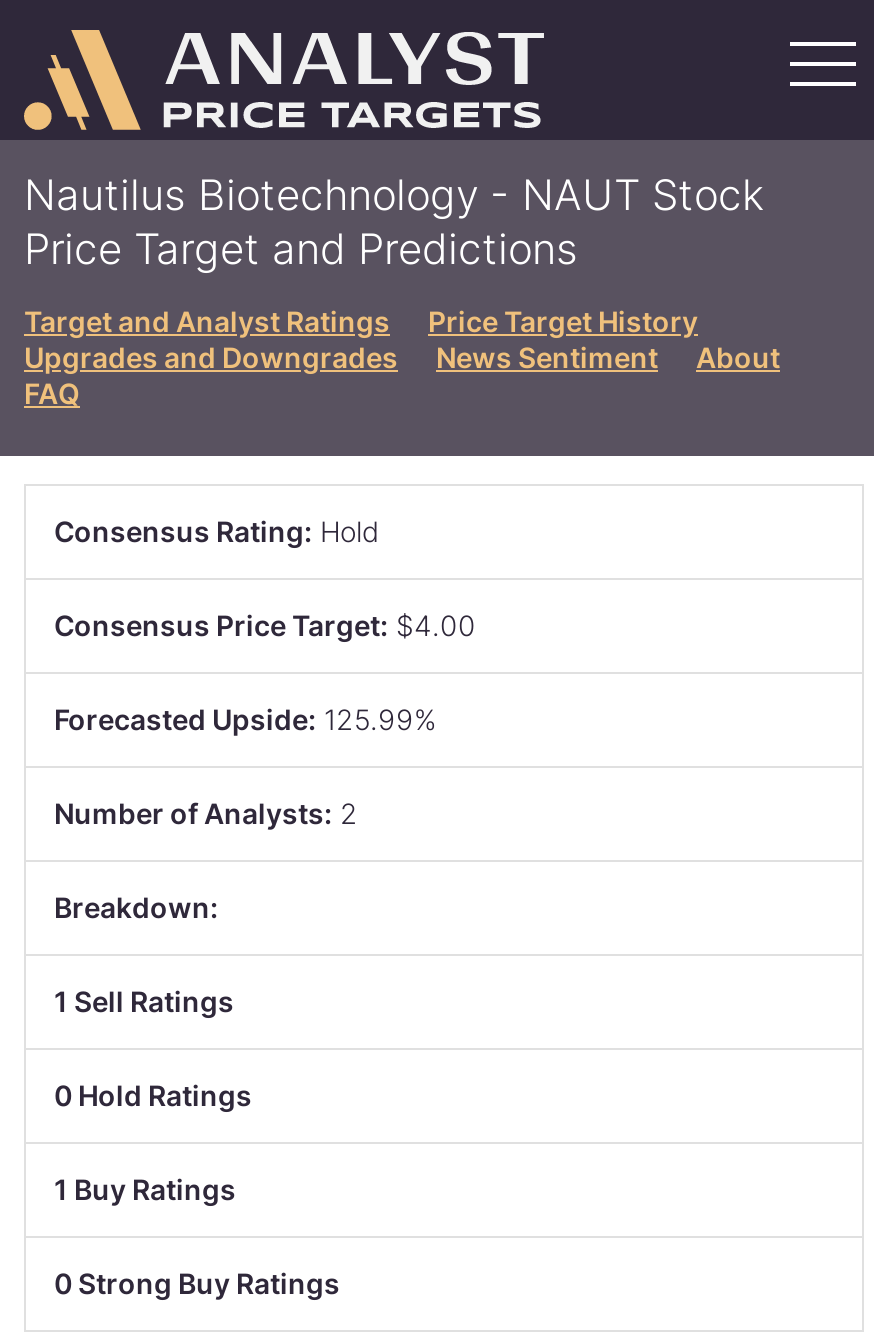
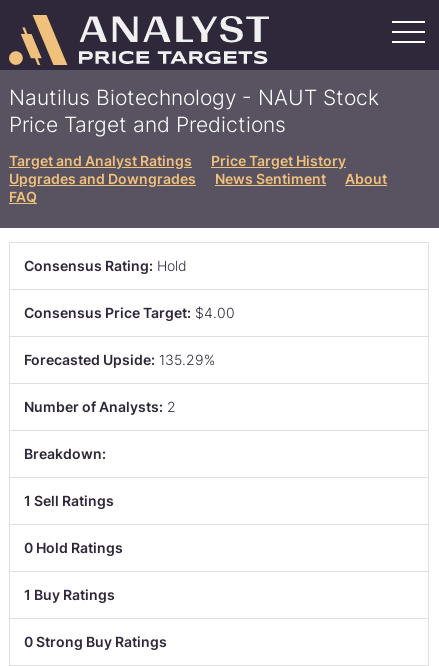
[54,701,436,735] Forecasted Upside: 125.99% -> [24,351,215,368] Forecasted Upside: 135.29%

